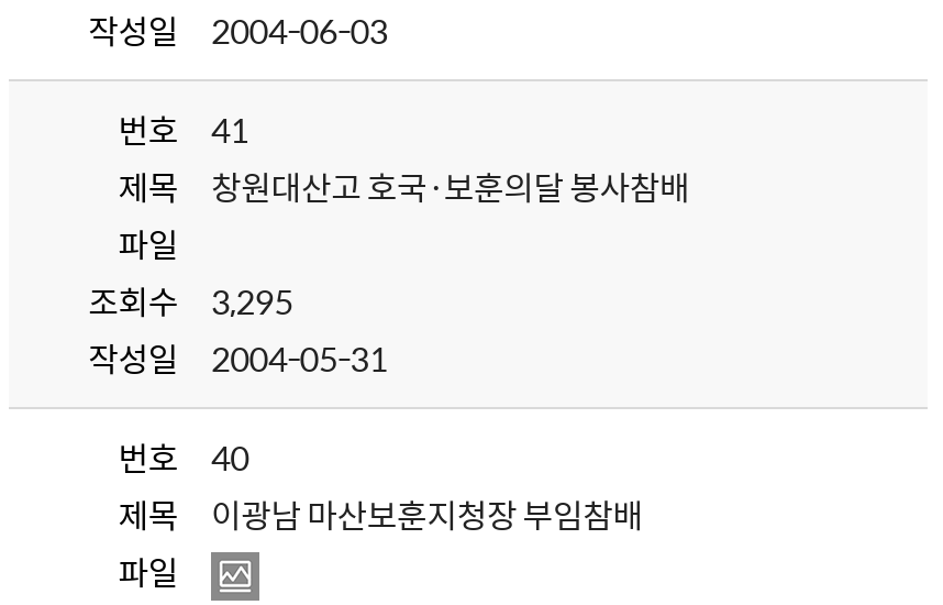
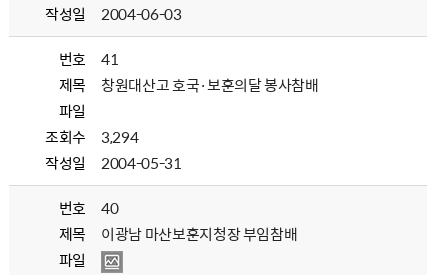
[88,277,293,326] 조회수 3,295 -> [45,126,138,148] 조회수 3,294

